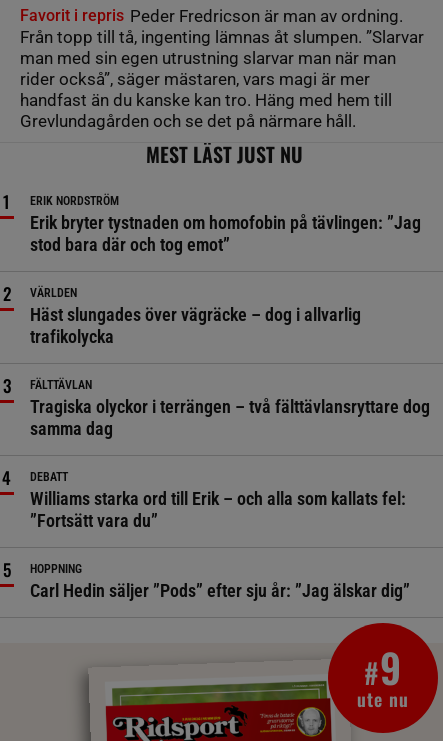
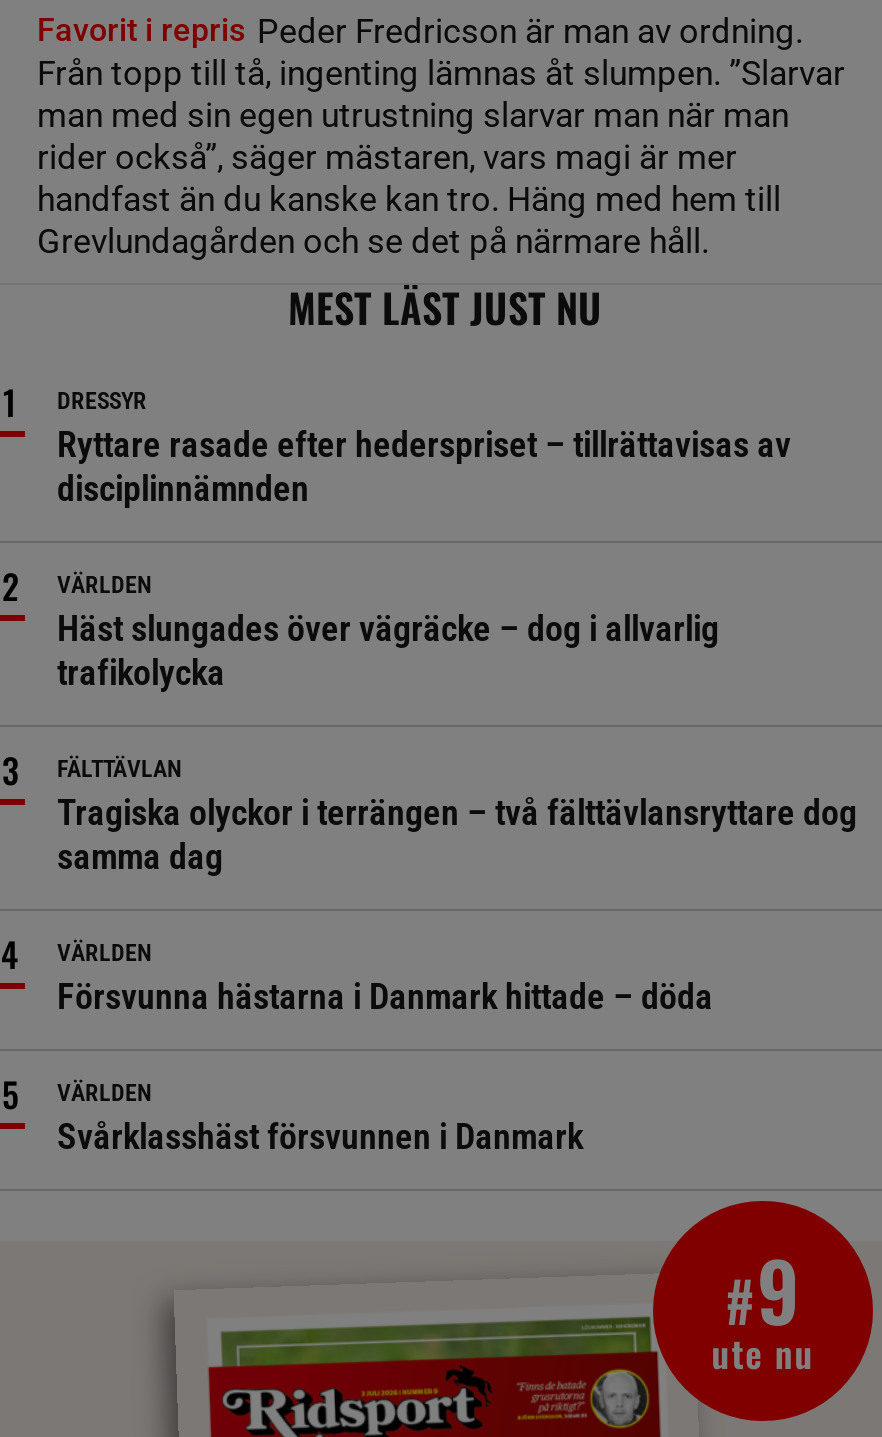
[30,194,421,255] ERIK NORDSTRÖM | Erik bryter tystnaden om homofobin på tävlingen: ”Jag | stod bara där och tog emot” -> [57,387,791,509] DRESSYR | Ryttare rasade efter hederspriset – tillrättavisas av | disciplinnämnden
[30,470,406,531] DEBATT | Williams starka ord till Erik – och alla som kallats fel: | ”Fortsätt vara du” -> [57,939,713,1017] VÄRLDEN | Försvunna hästarna i Danmark hittade – döda
[30,562,410,601] HOPPNING | Carl Hedin säljer ”Pods” efter sju år: ”Jag älskar dig” -> [57,1079,583,1157] VÄRLDEN | Svårklasshäst försvunnen i Danmark

